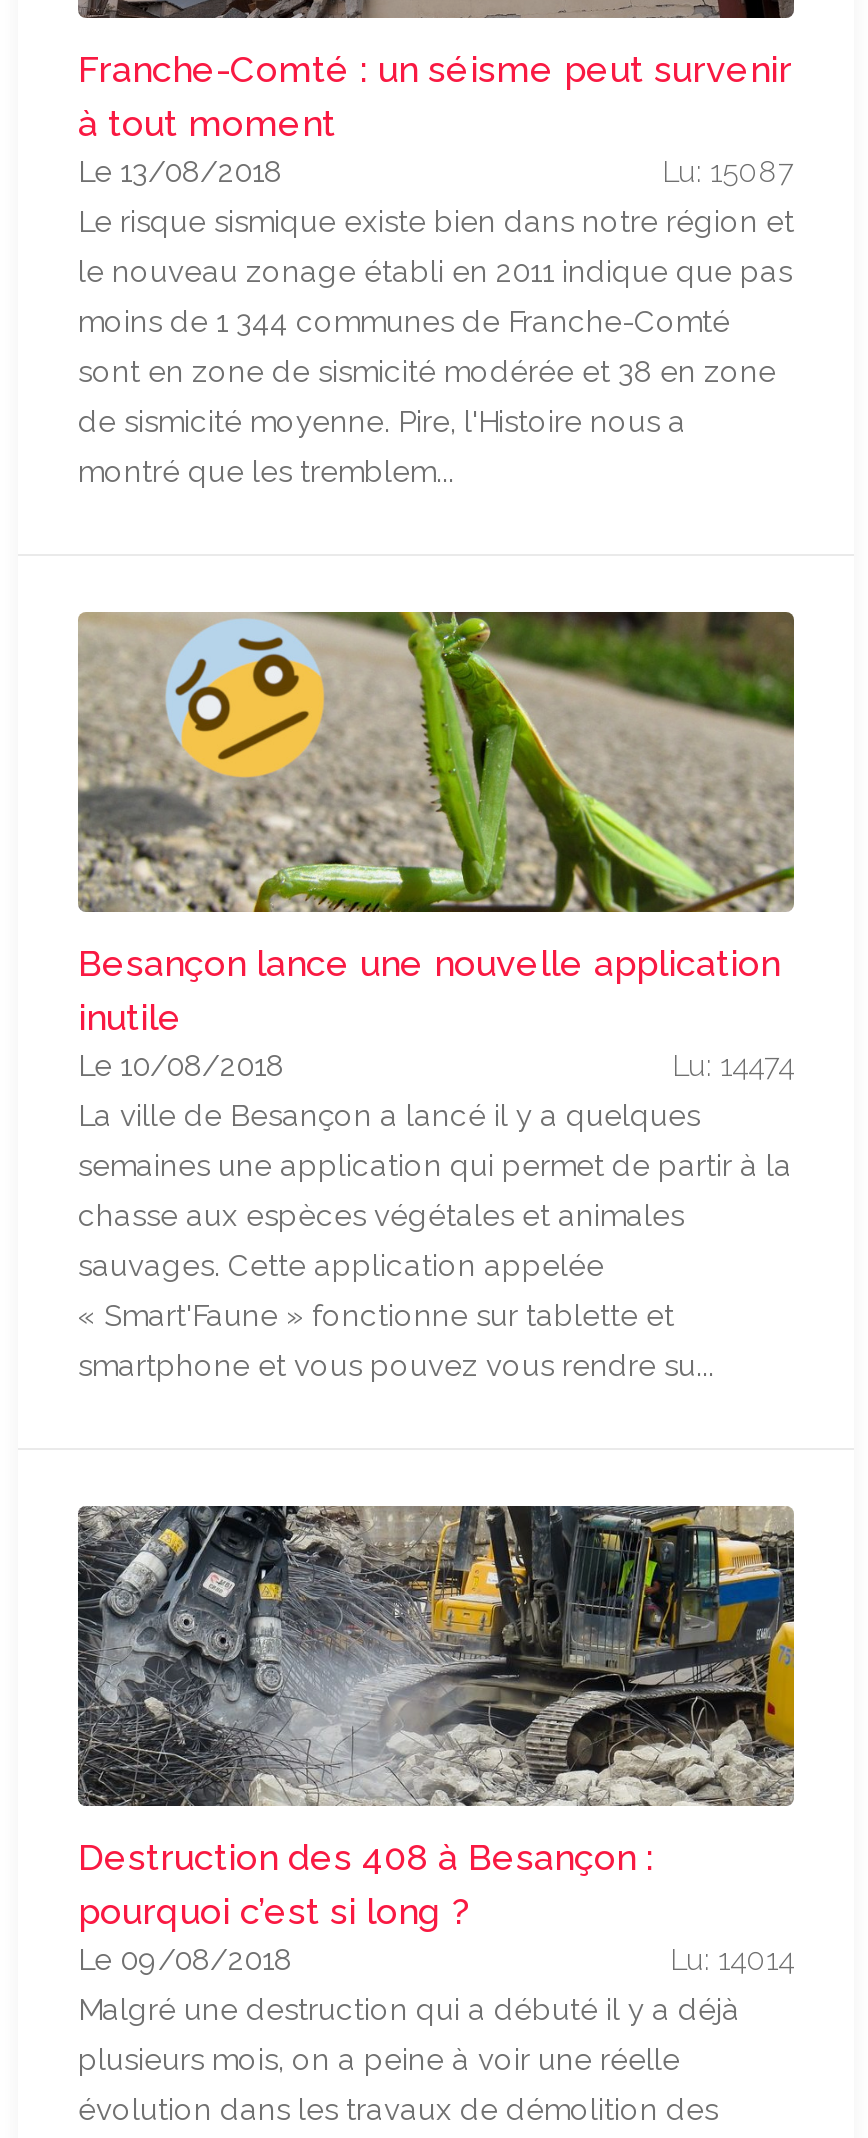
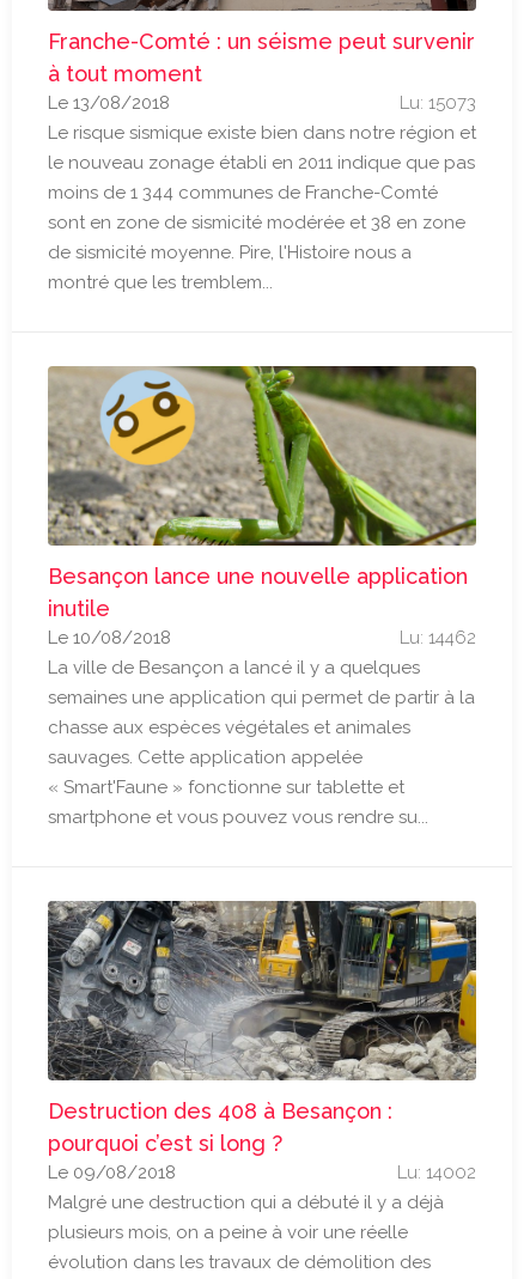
[662,154,794,190] Lu: 15087 -> [400,92,476,114] Lu: 15073
[672,1048,794,1084] Lu: 14474 -> [400,627,476,648] Lu: 14462
[670,1942,794,1978] Lu: 14014 -> [397,1162,476,1183] Lu: 14002

